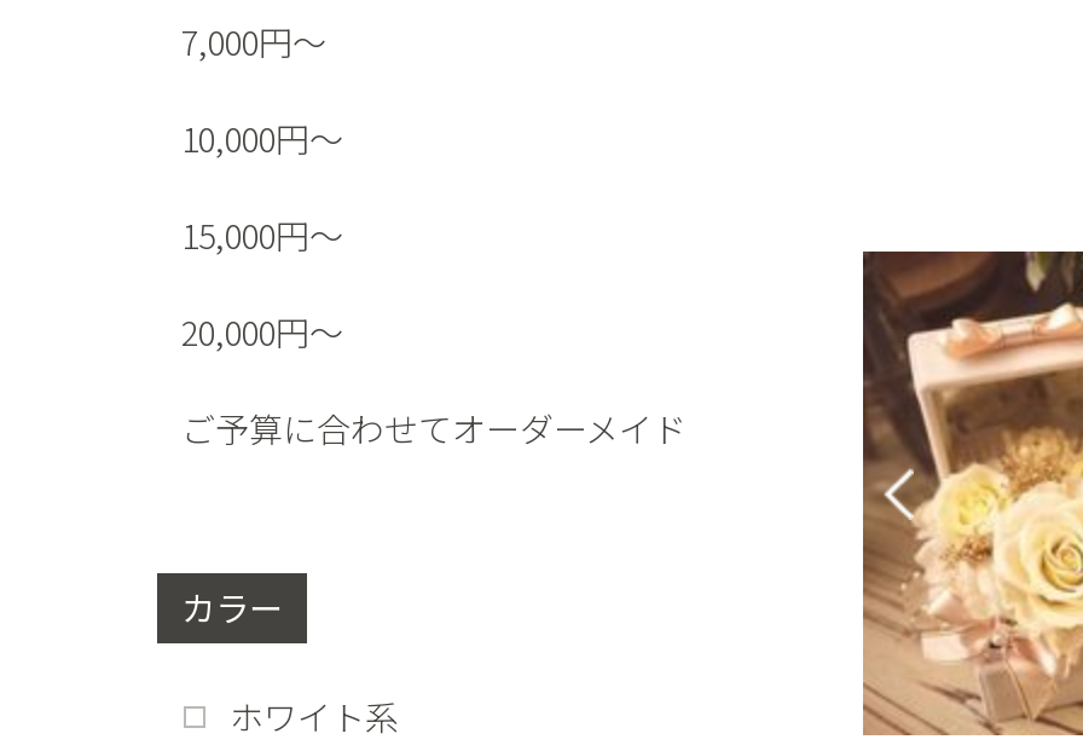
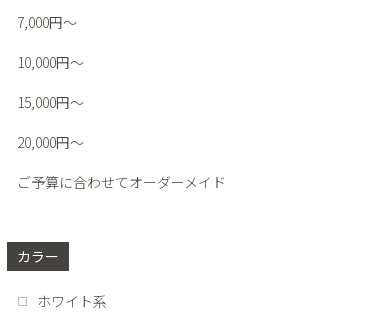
[861,249,1076,738] [image] -> none

